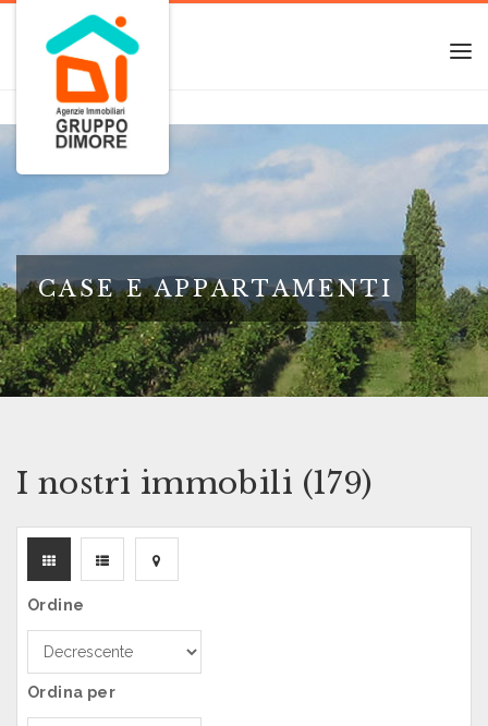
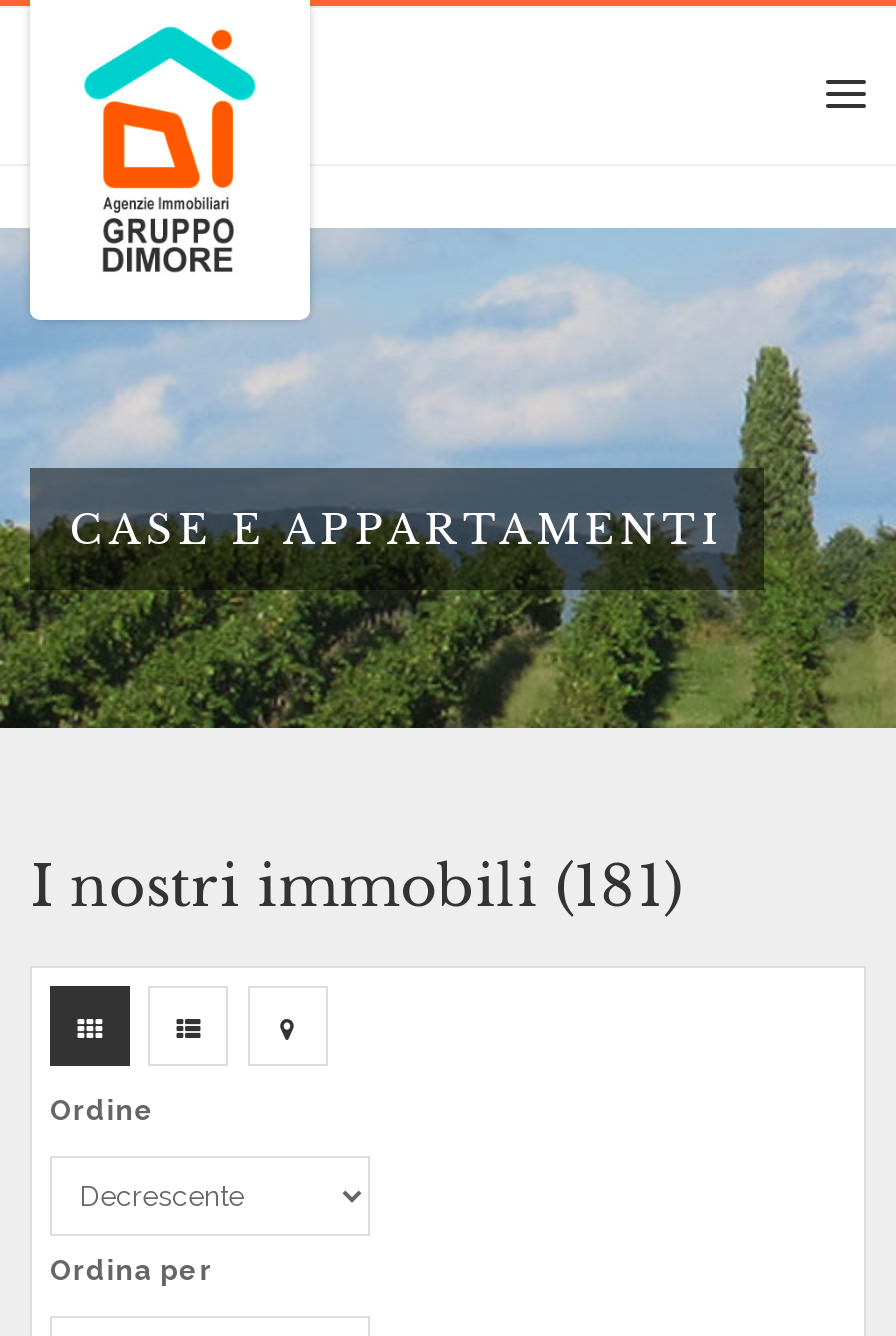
[16,464,372,503] I nostri immobili (179) -> [30,852,683,922] I nostri immobili (181)

